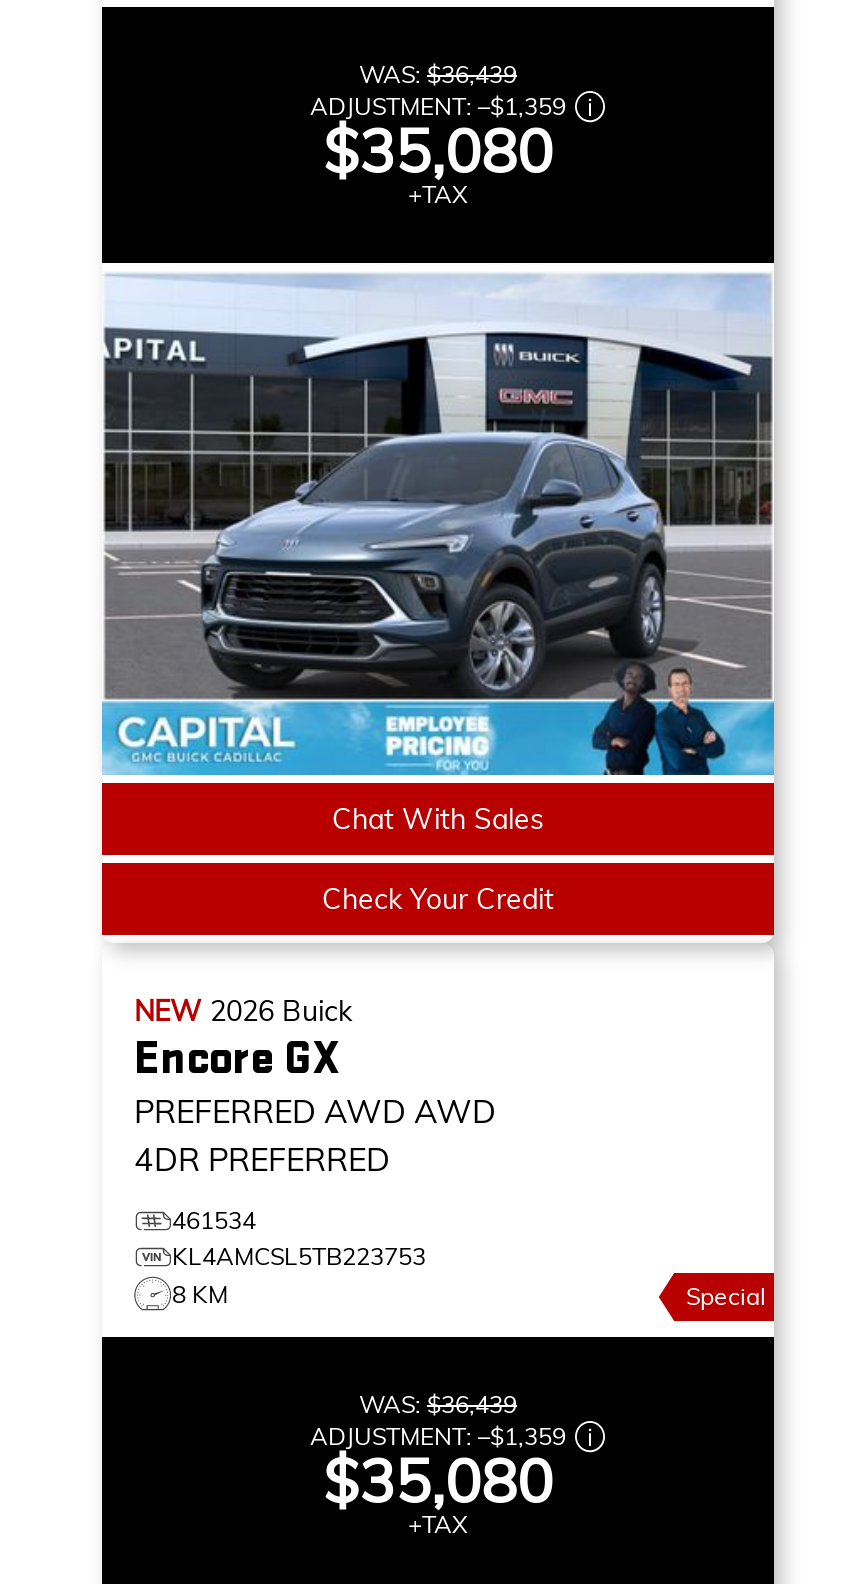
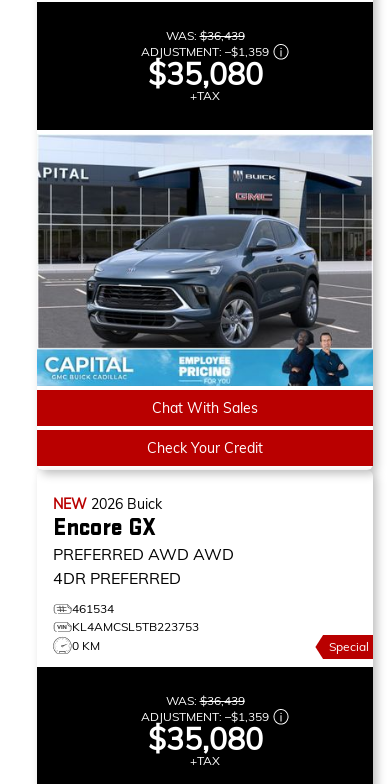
[172,1278,228,1308] 8 KM -> [72,637,100,652] 0 KM

